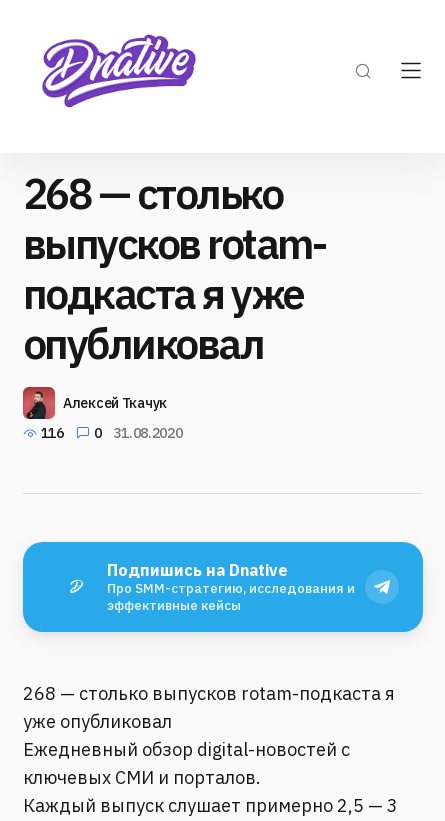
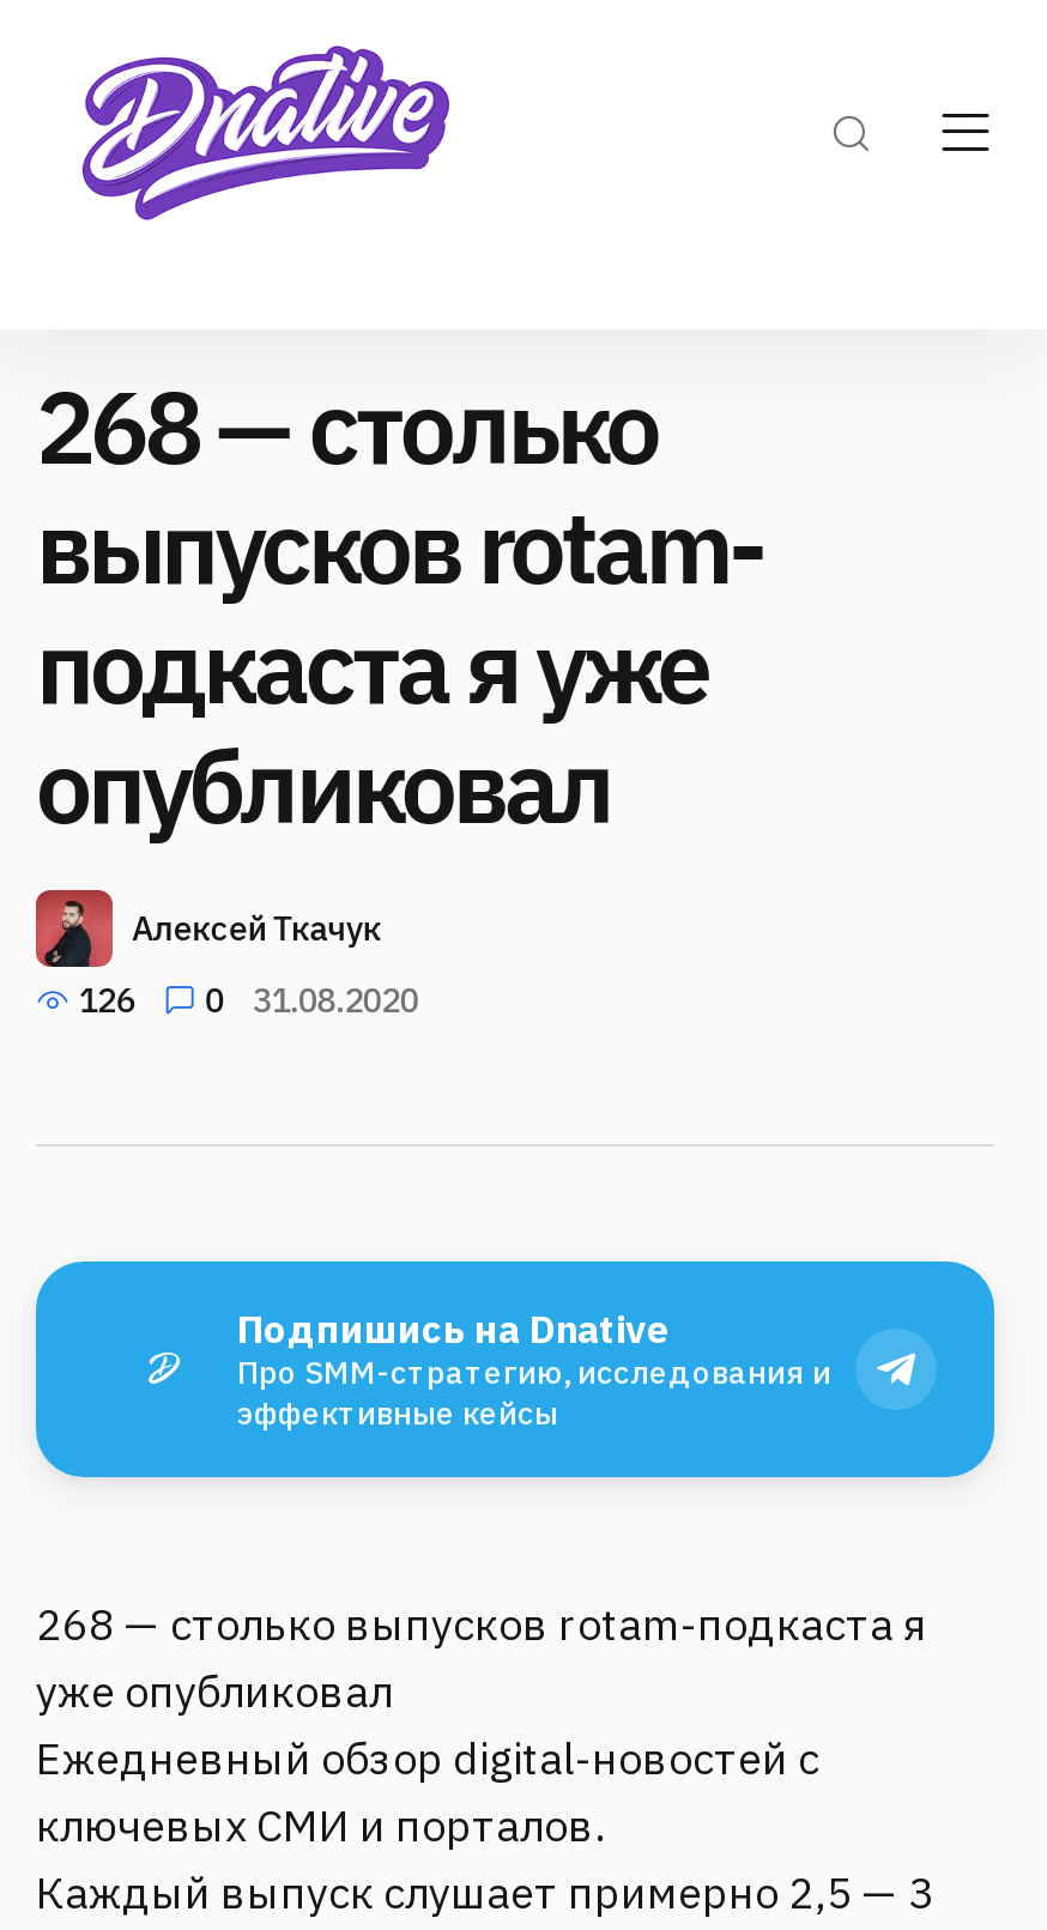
[41,424,183,442] 116 0 31.08.2020 -> [78,979,418,1022] 126 0 31.08.2020

